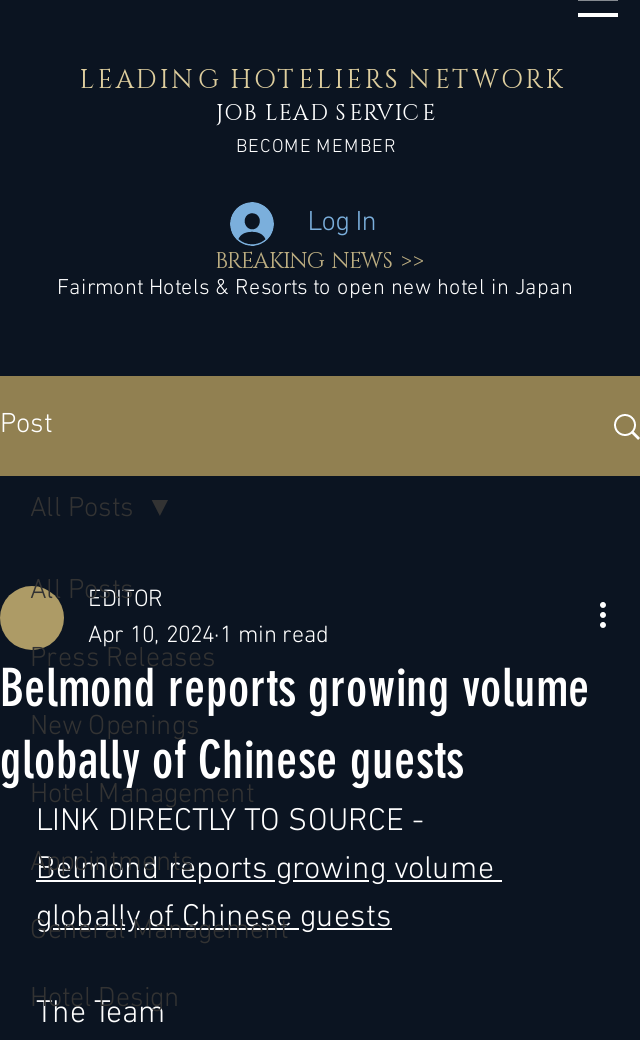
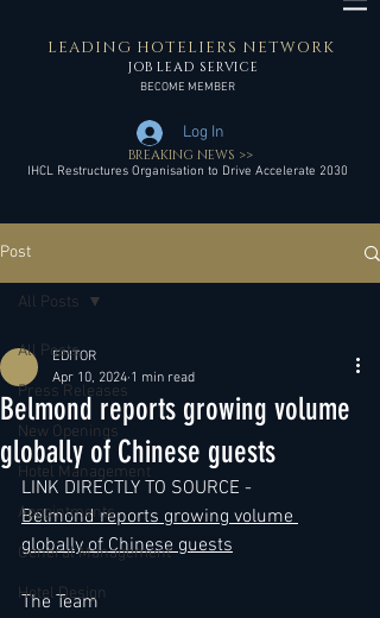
[57,276,573,302] Fairmont Hotels & Resorts to open new hotel in Japan -> [27,164,347,179] IHCL Restructures Organisation to Drive Accelerate 2030

